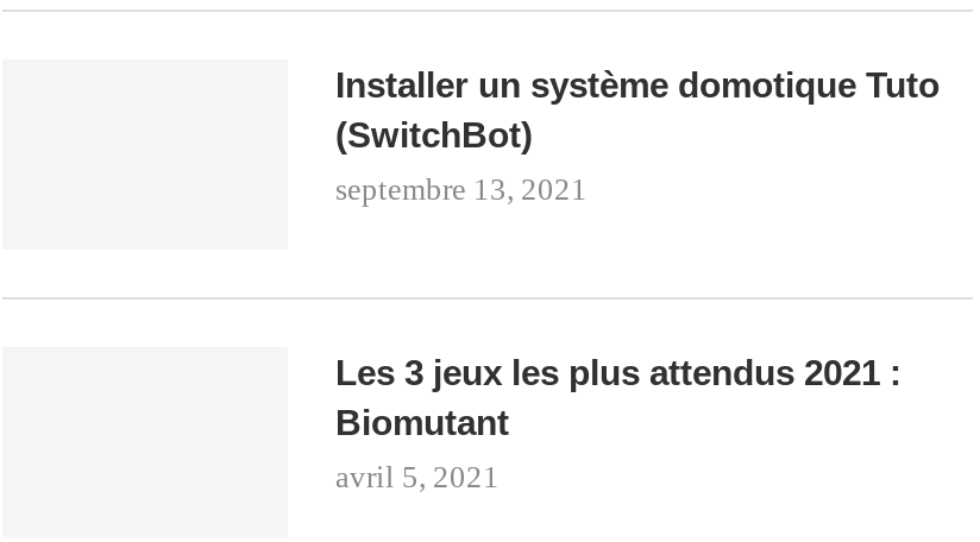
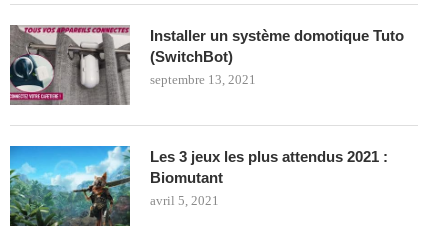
none -> [9,24,131,106] [image]
none -> [9,145,131,227] [image]

